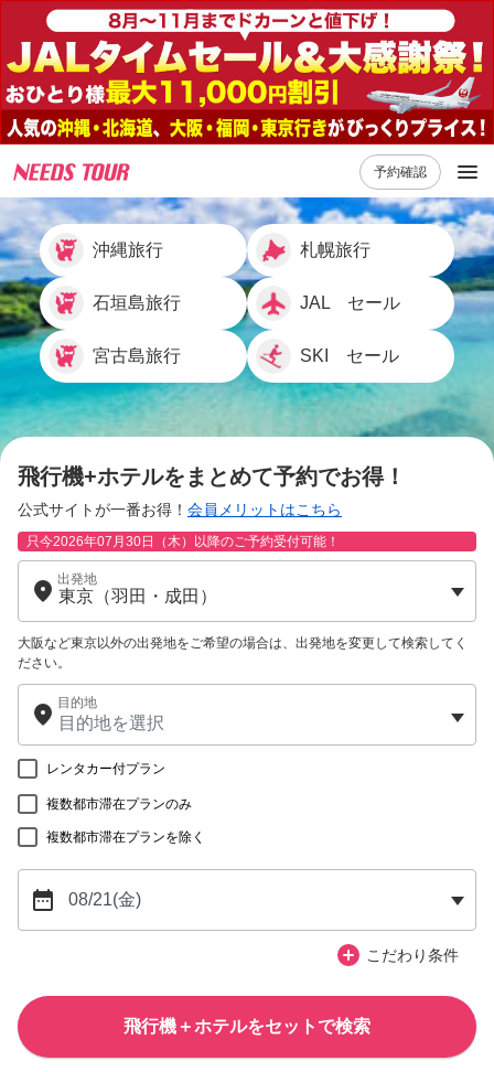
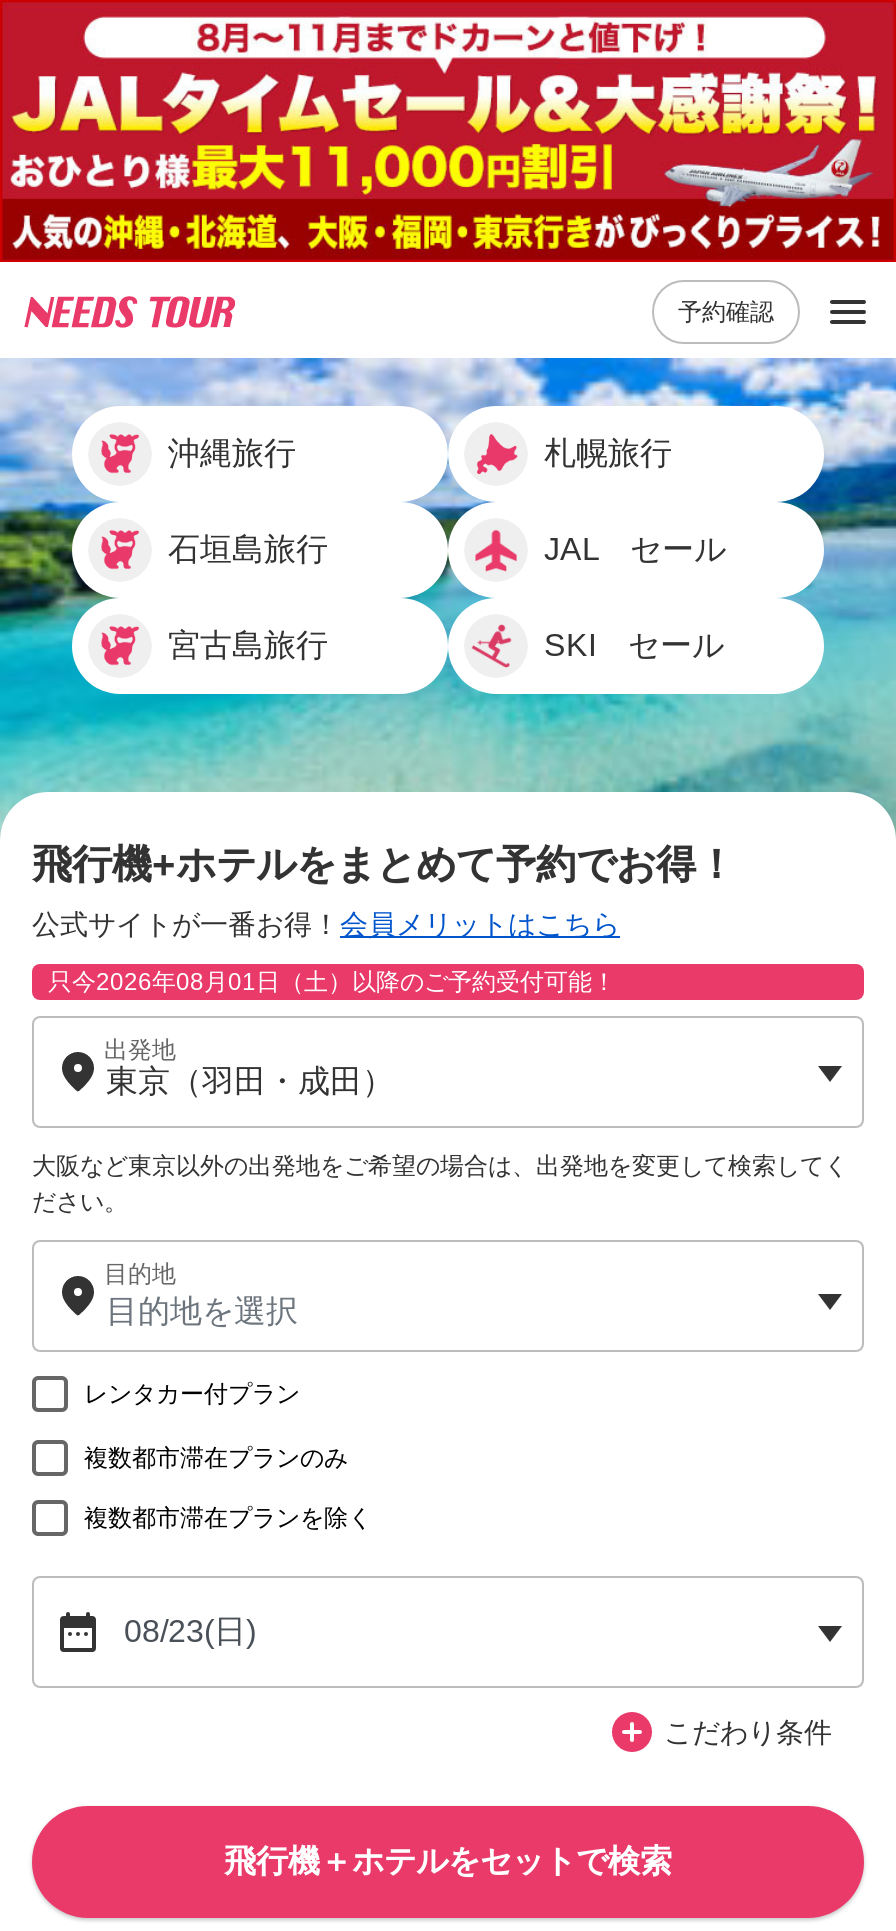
[26,534,340,550] 只今2026年07月30日（木）以降のご予約受付可能！ -> [48,969,616,997] 只今2026年08月01日（土）以降のご予約受付可能！

